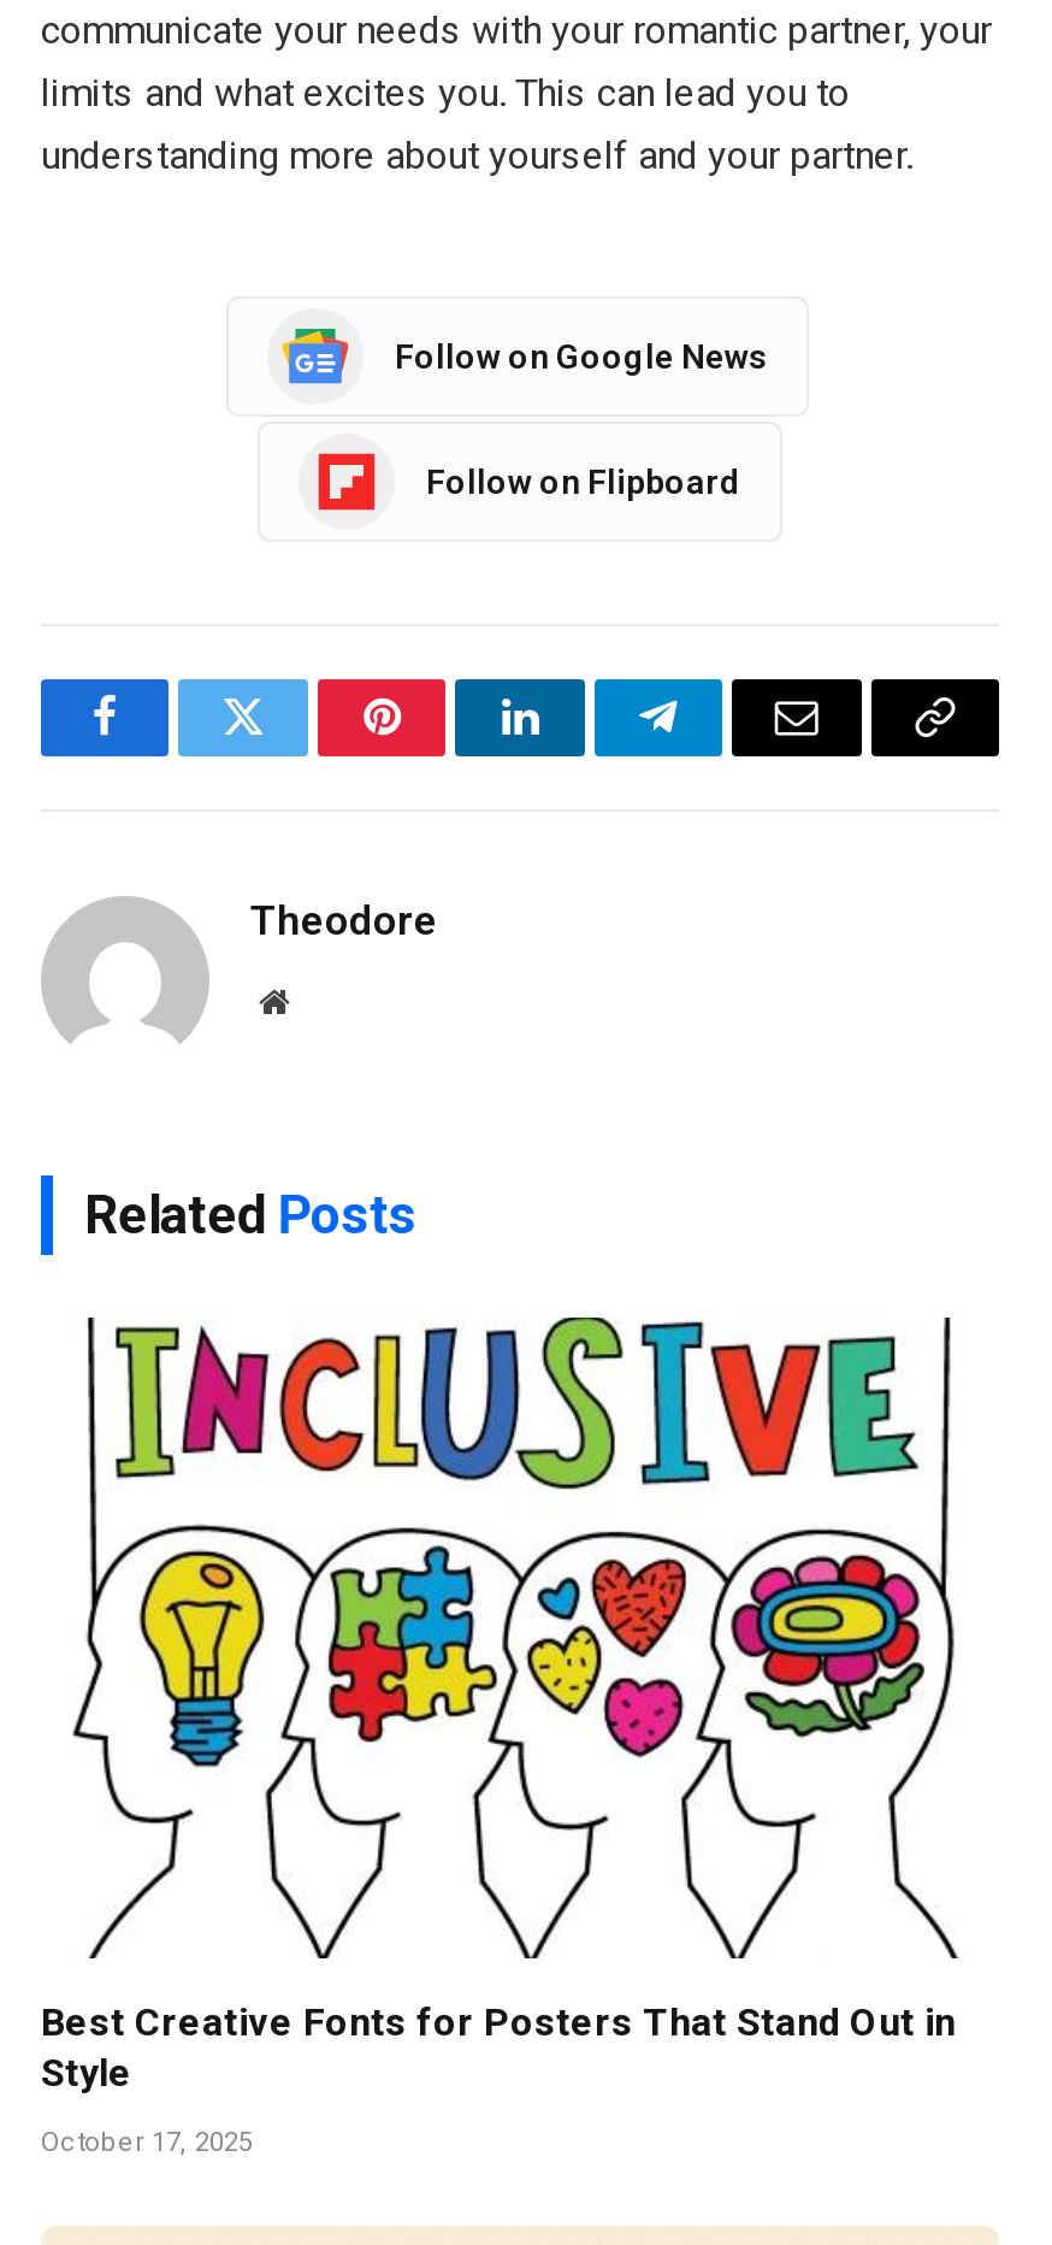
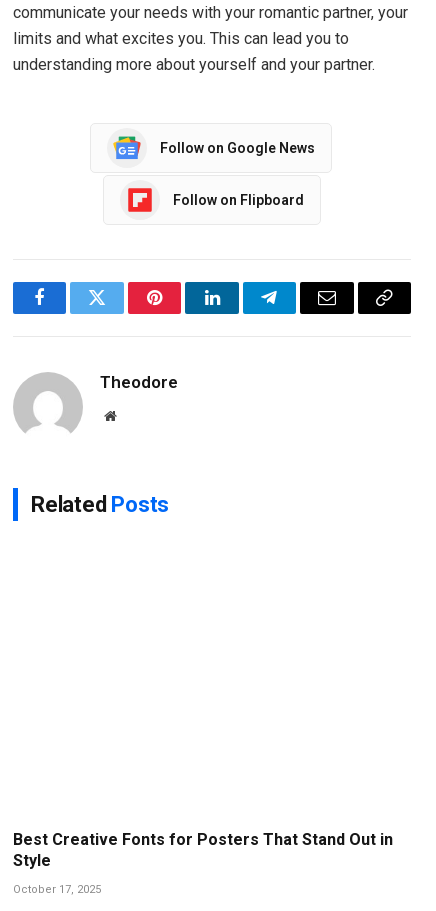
[70,1315,958,1961] [image] -> none

